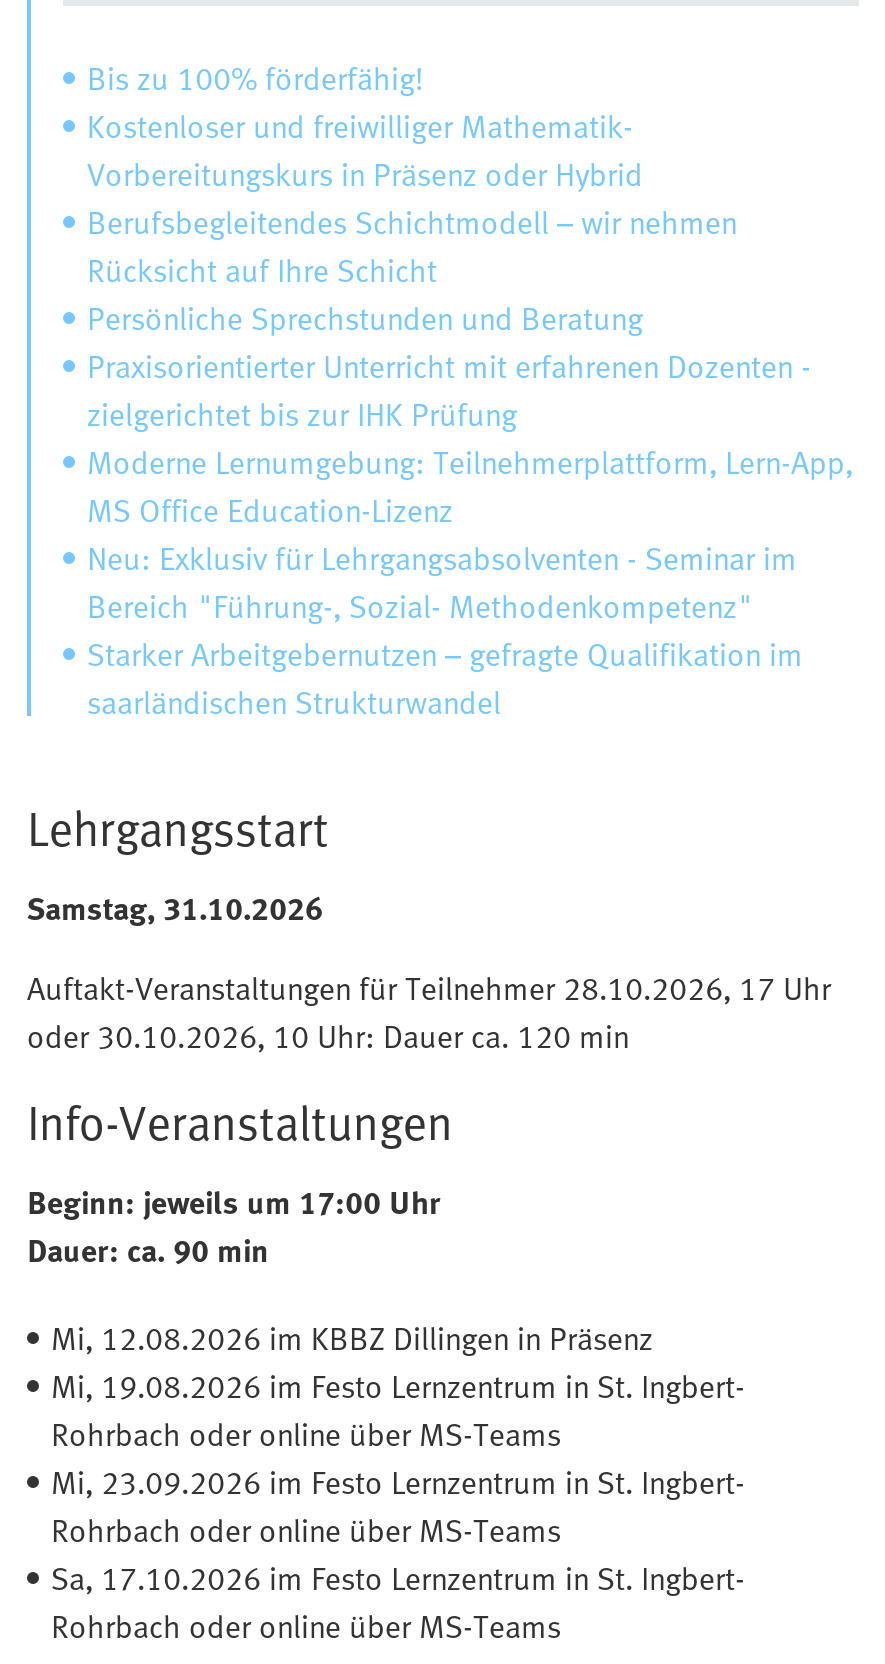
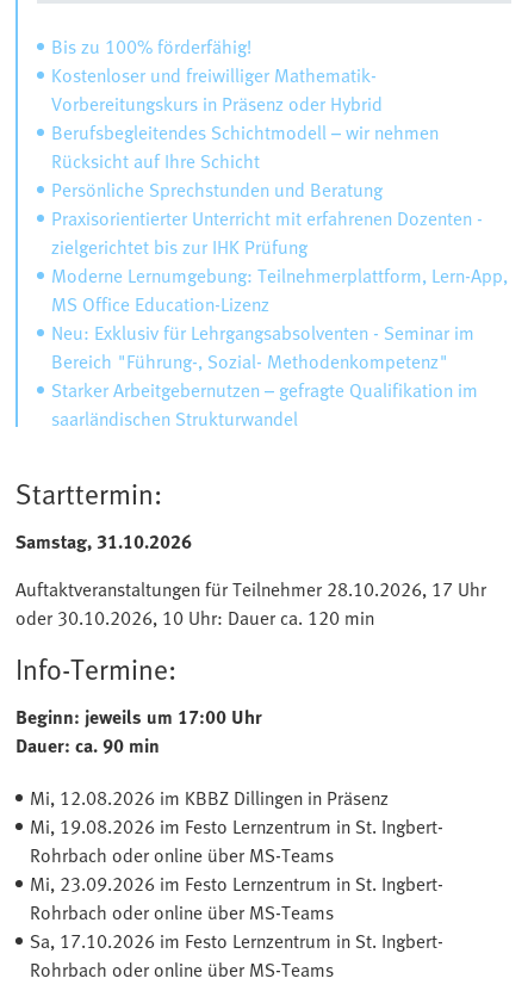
[27,792,329,862] Lehrgangsstart -> [15,472,162,514] Starttermin:
[27,964,831,1012] Auftakt-Veranstaltungen für Teilnehmer 28.10.2026, 17 Uhr -> [15,575,486,603] Auftaktveranstaltungen für Teilnehmer 28.10.2026, 17 Uhr
[27,1086,453,1156] Info-Veranstaltungen -> [15,648,176,689] Info-Termine:

